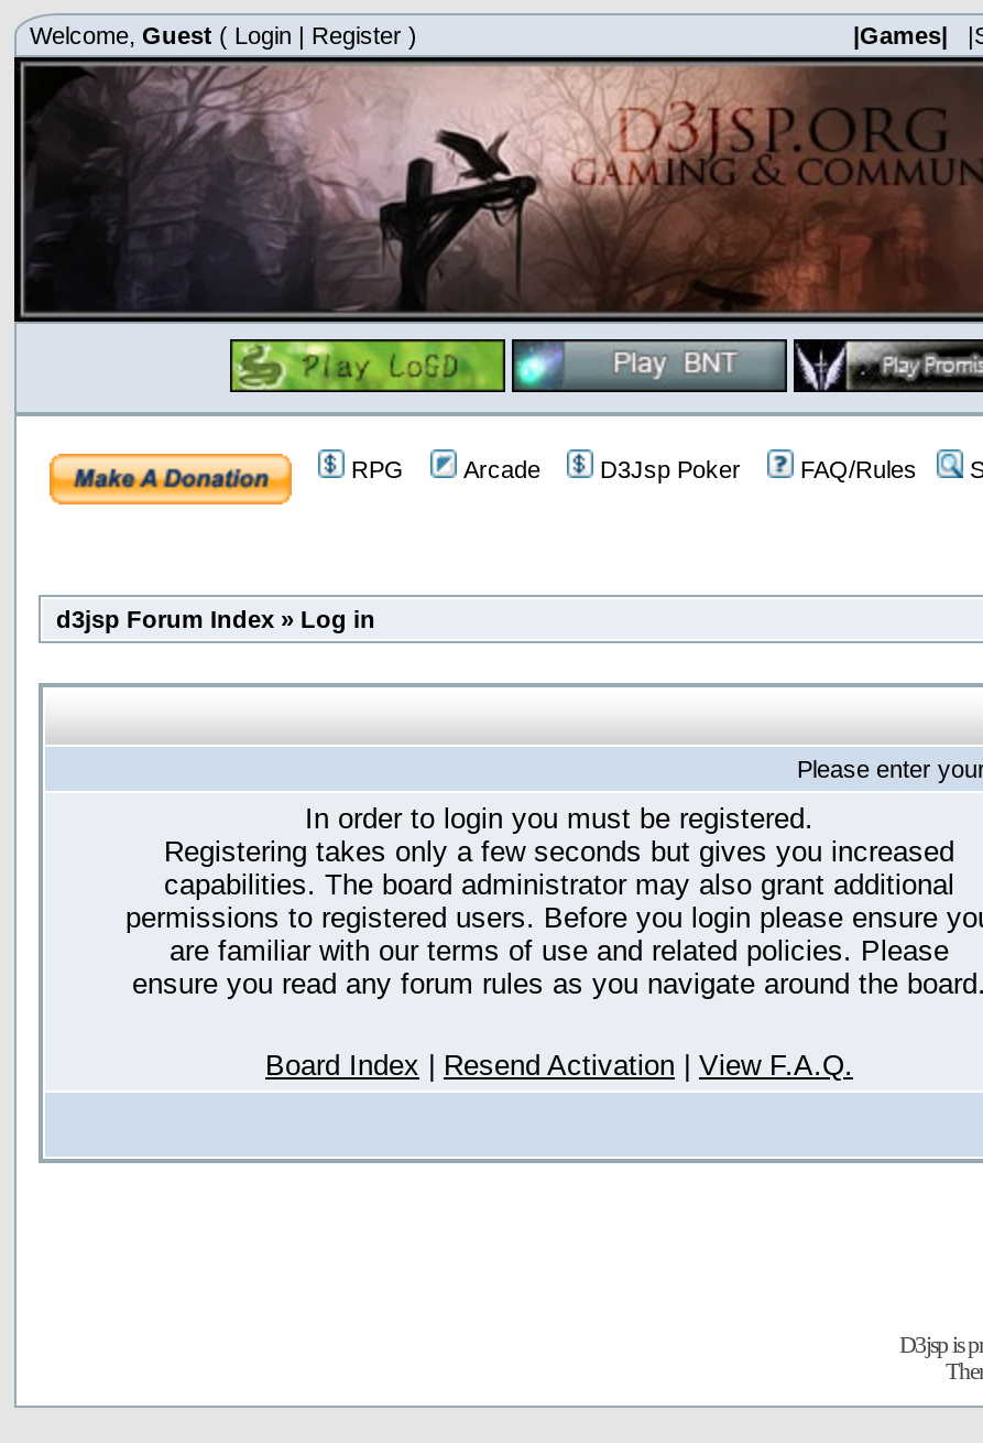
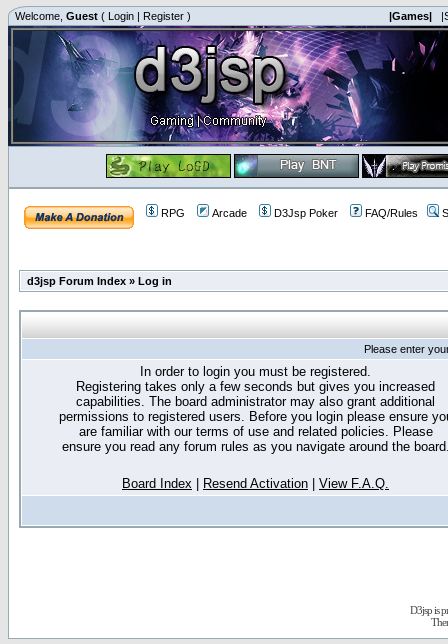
[14,55,976,324] [image] -> [8,25,445,147] [image]

